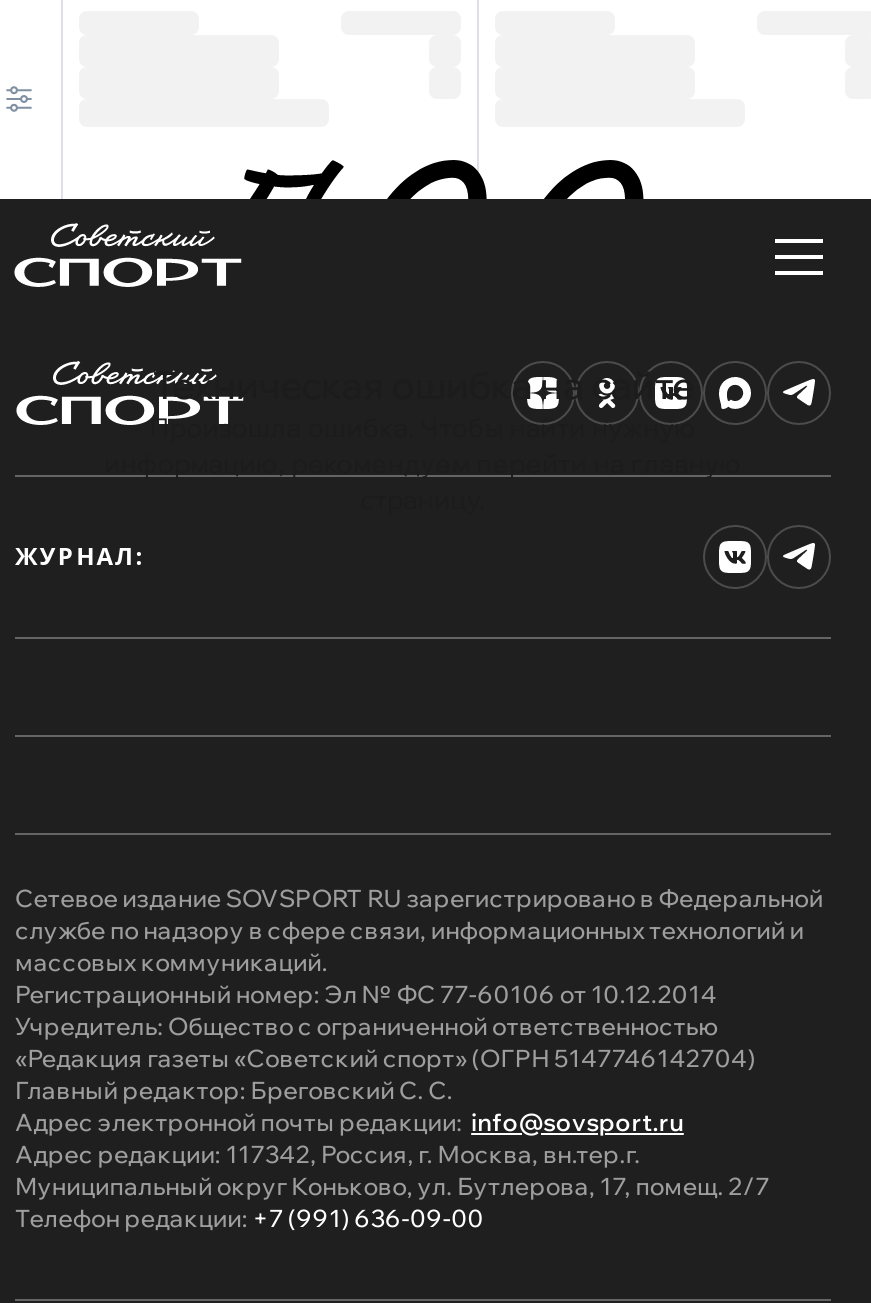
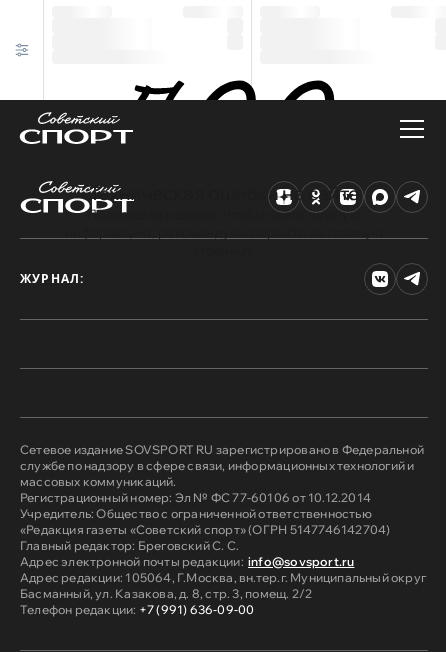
[15,1139,770,1201] Адрес редакции: 117342, Россия, г. Москва, вн.тер.г. | Муниципальный округ Коньково, ул. Бутлерова, 17, помещ. 2/7 -> [20,570,426,601] Адрес редакции: 105064, Г.Москва, вн.тер.г. Муниципальный округ | Басманный, ул. Казакова, д. 8, стр. 3, помещ. 2/2

